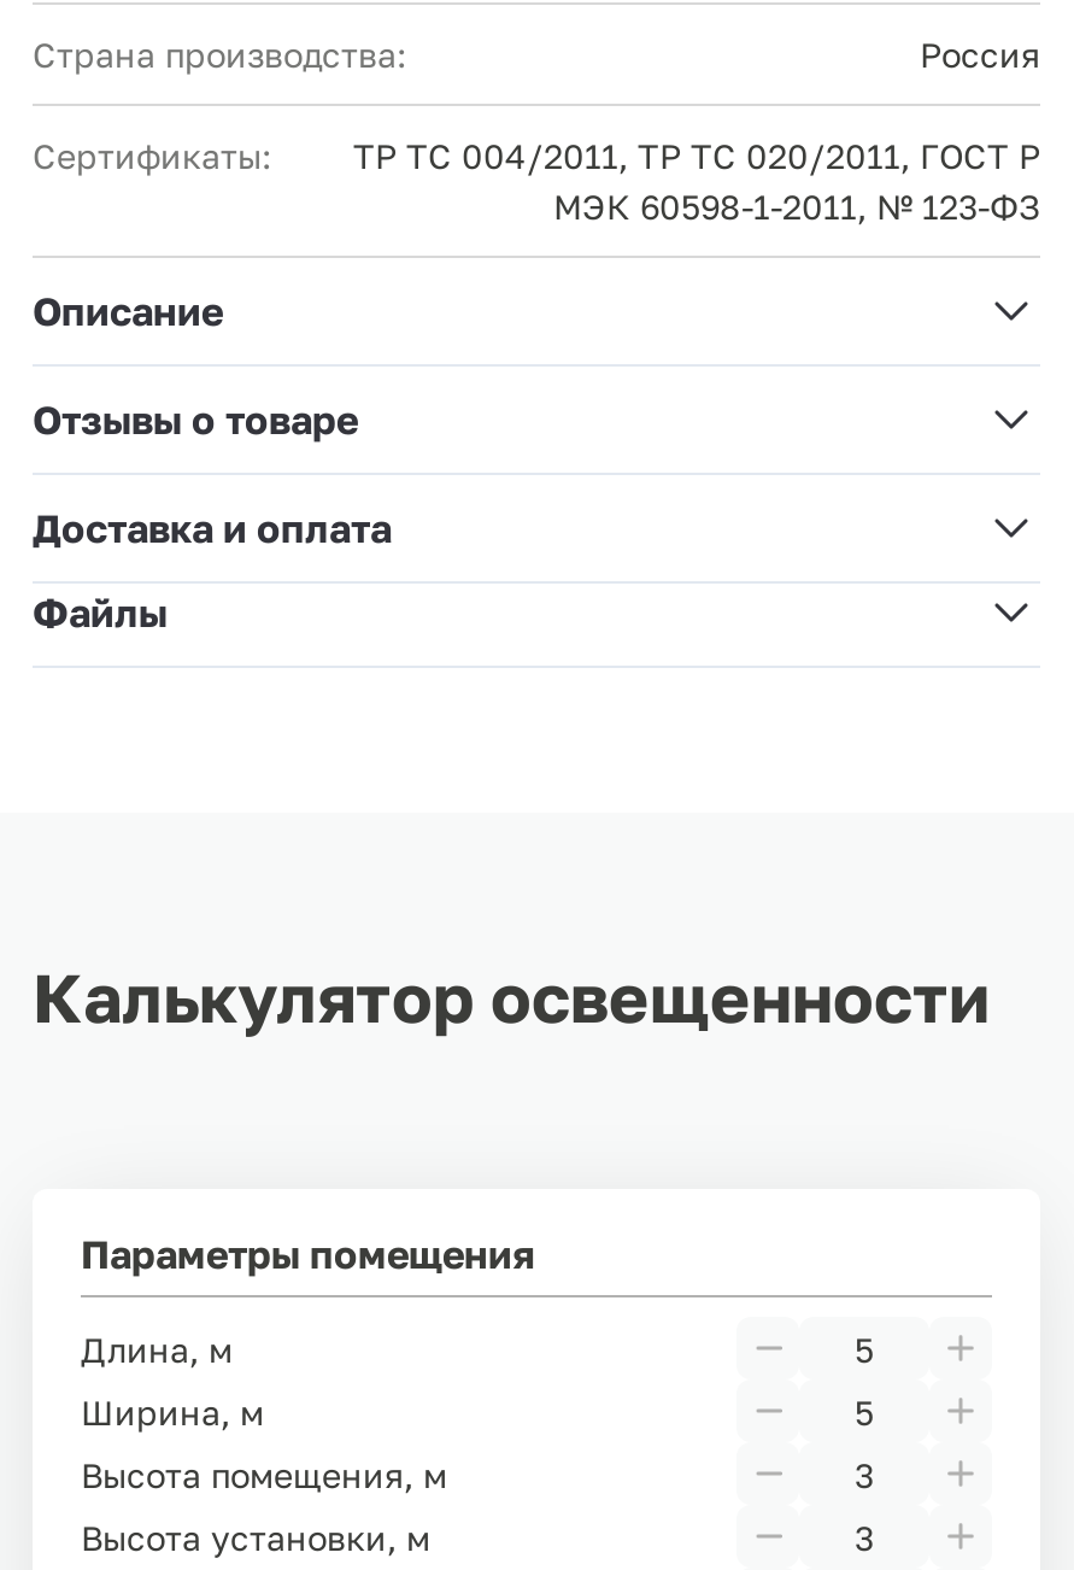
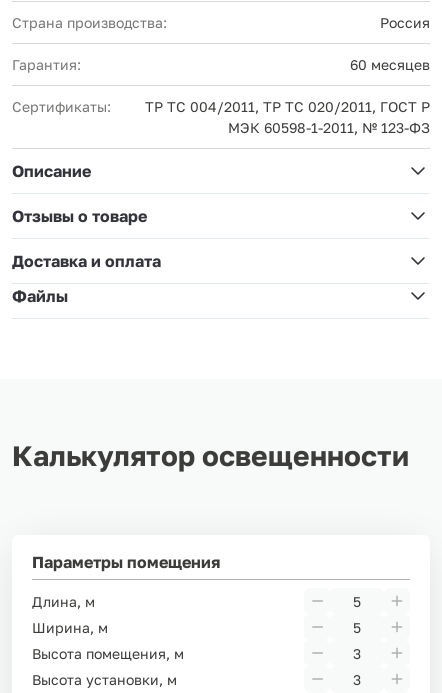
none -> [12,56,430,73] Гарантия: | 60 месяцев

